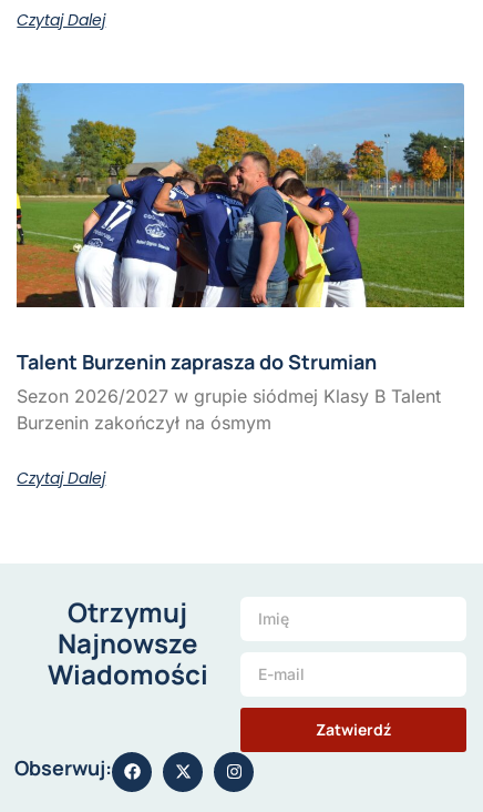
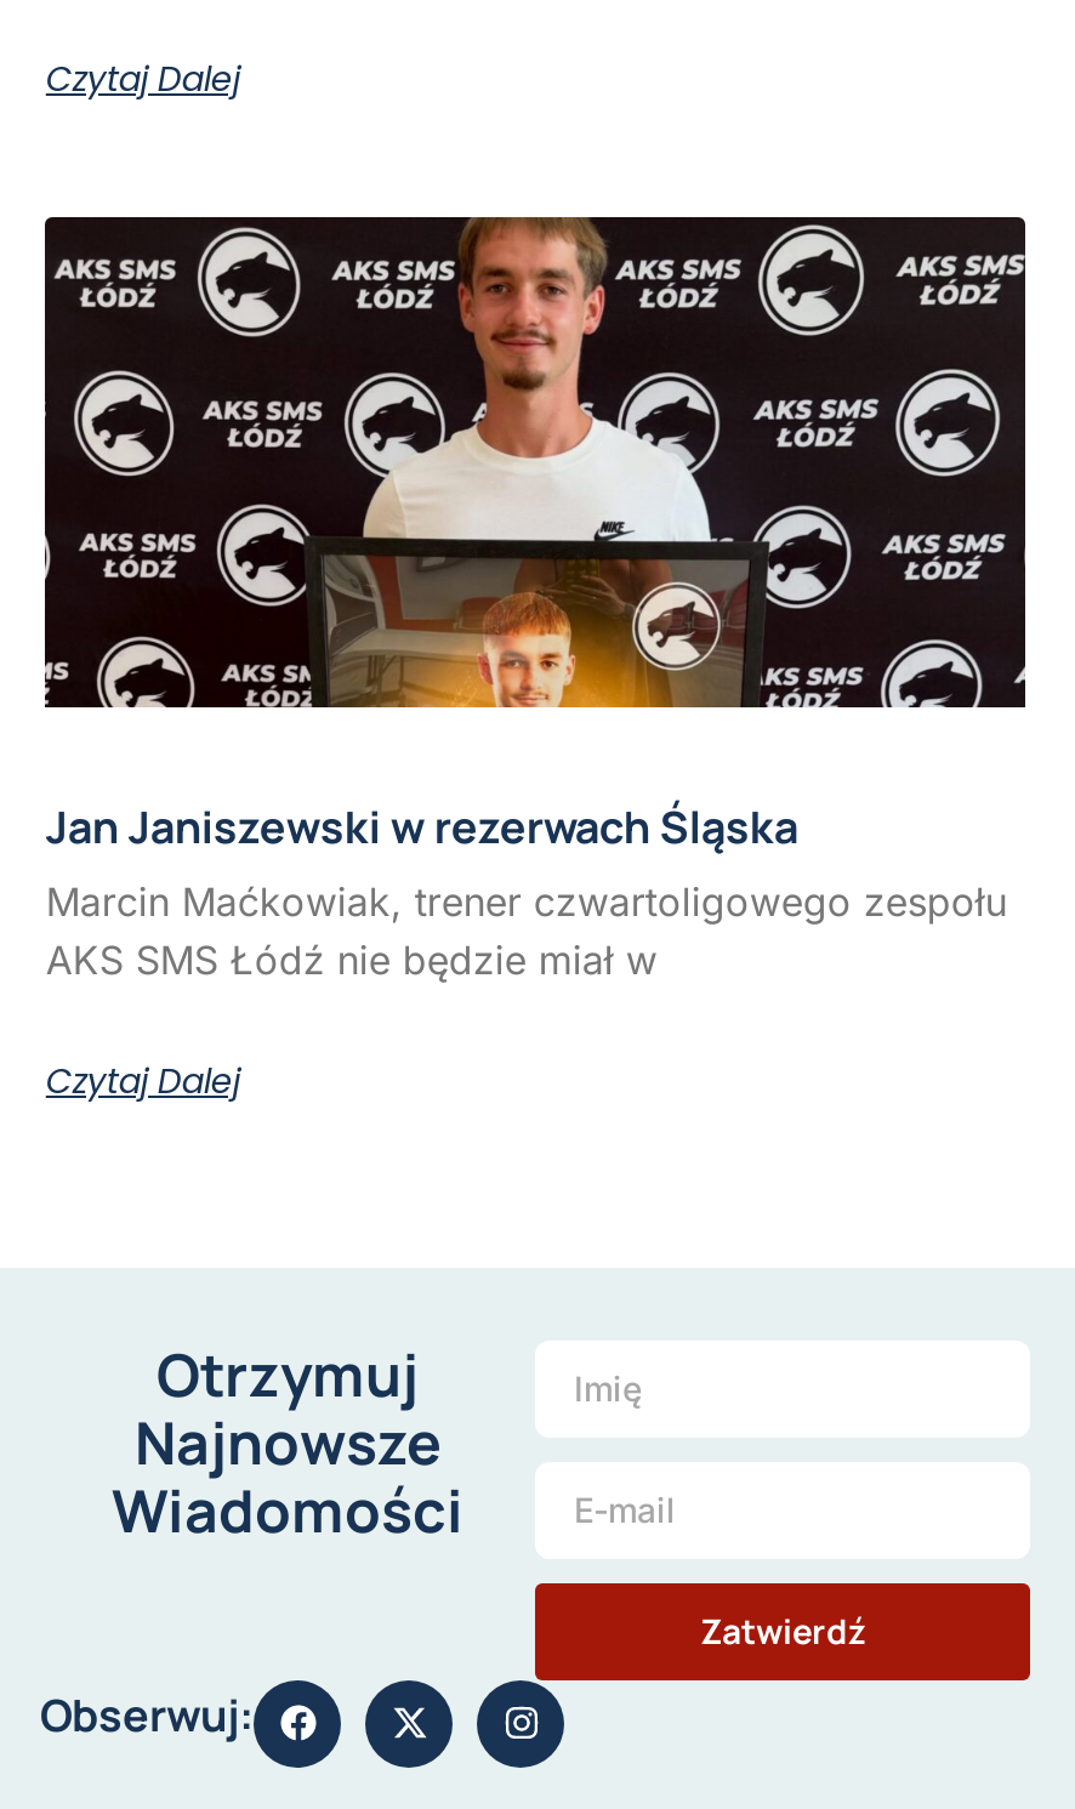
[16,82,465,434] [image] | Talent Burzenin zaprasza do Strumian | Sezon 2026/2027 w grupie siódmej Klasy B Talent | Burzenin zakończył na ósmym -> [42,215,1028,984] [image] | Jan Janiszewski w rezerwach Śląska | Marcin Maćkowiak, trener czwartoligowego zespołu | AKS SMS Łódź nie będzie miał w

